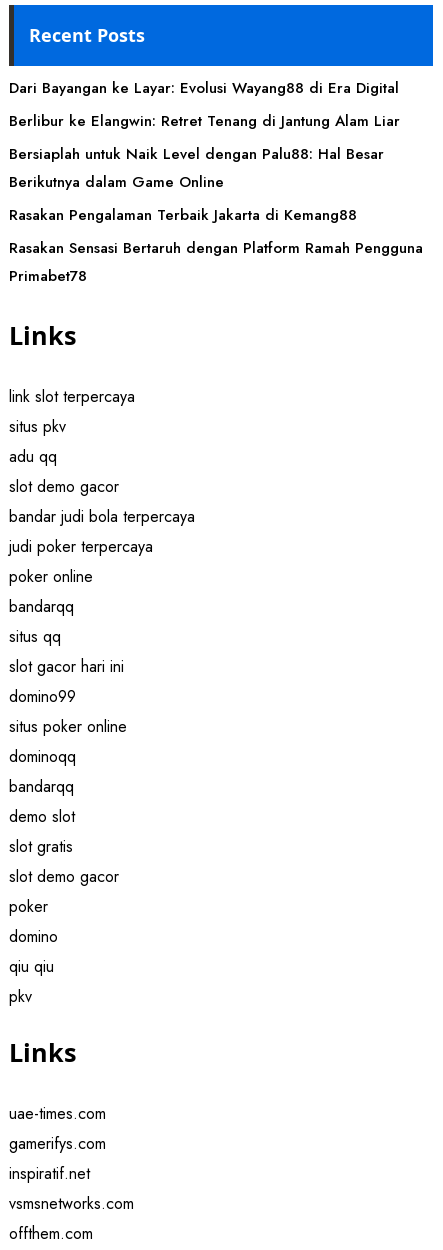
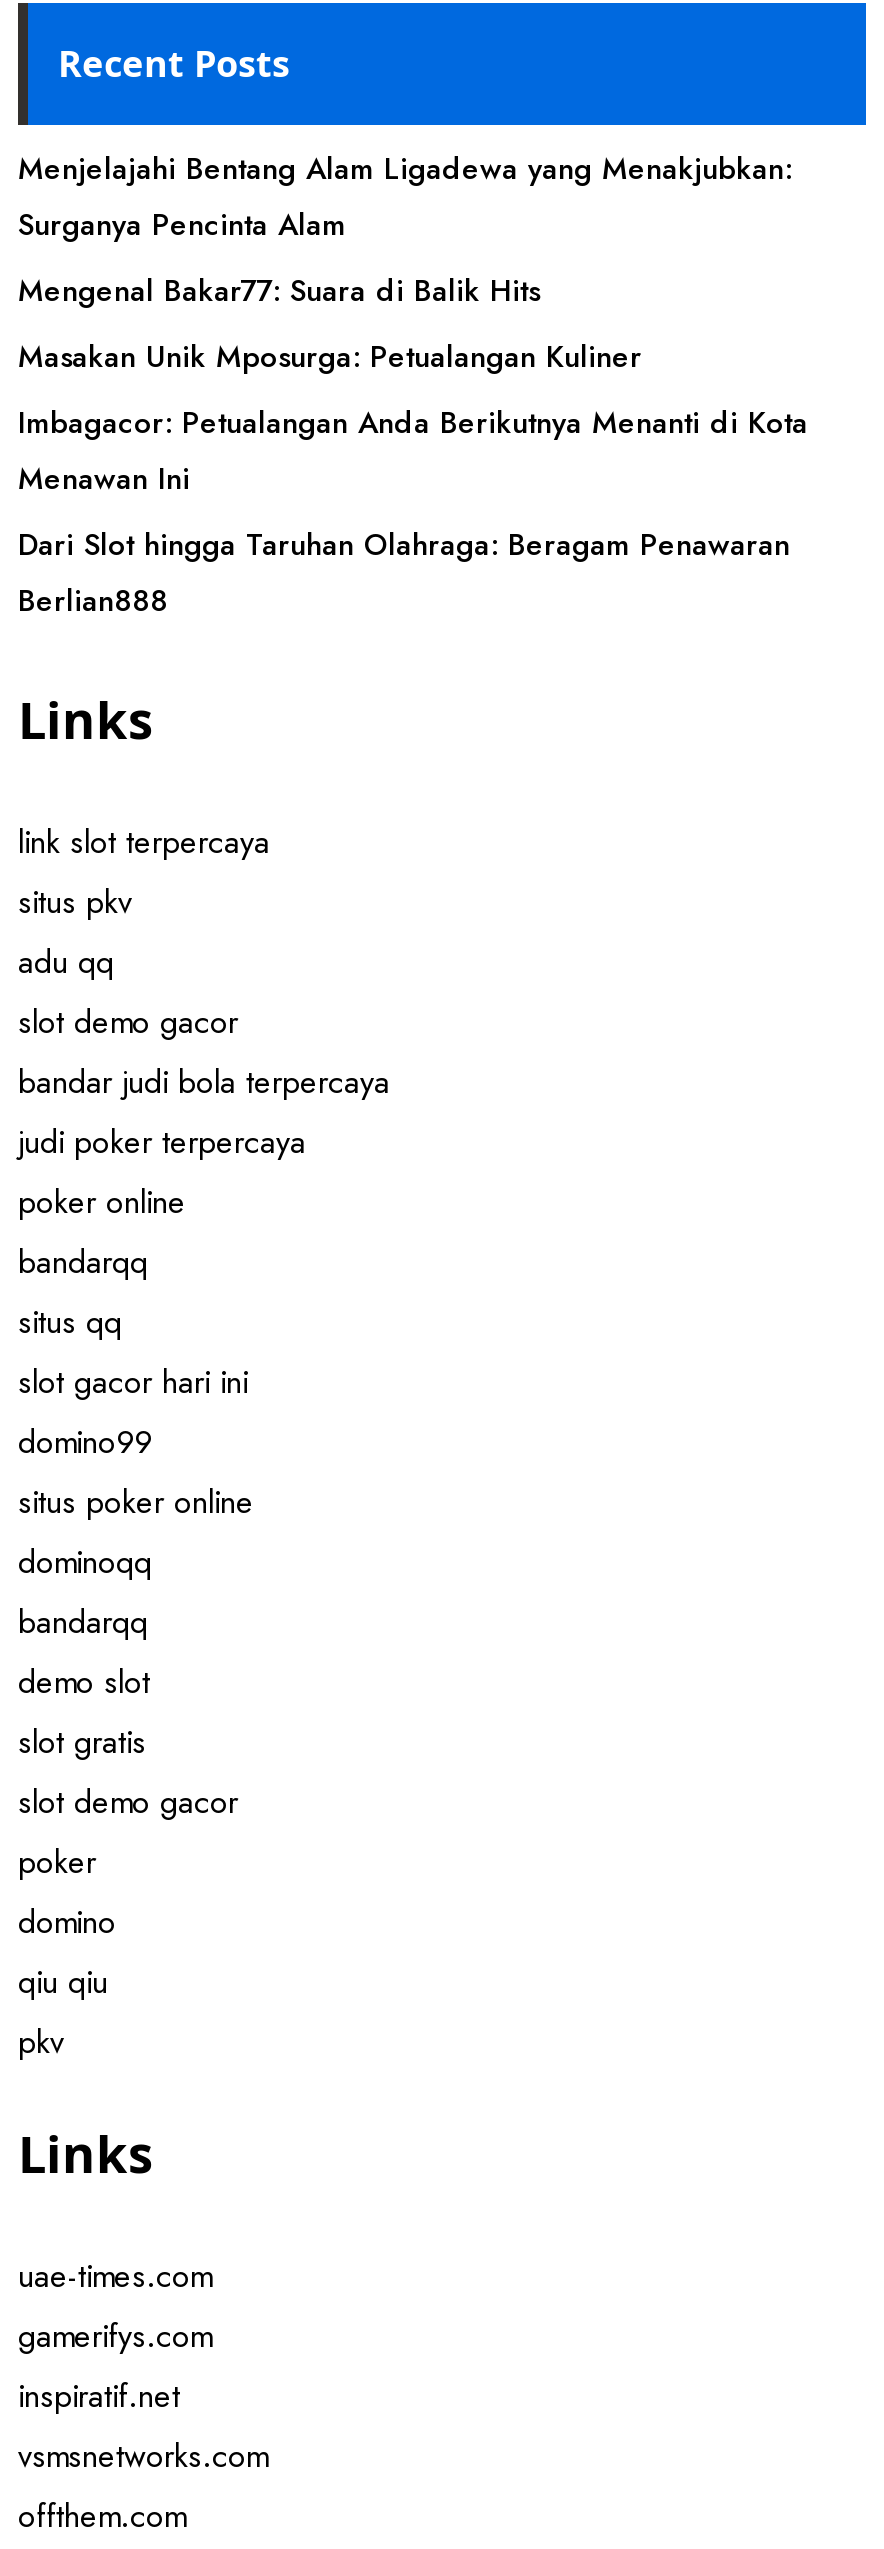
[9,77,399,99] Dari Bayangan ke Layar: Evolusi Wayang88 di Era Digital -> [18,147,792,247] Menjelajahi Bentang Alam Ligadewa yang Menakjubkan: | Surganya Pencinta Alam
[9,110,400,132] Berlibur ke Elangwin: Retret Tenang di Jantung Alam Liar -> [18,269,540,313] Mengenal Bakar77: Suara di Balik Hits
[9,143,384,193] Bersiaplah untuk Naik Level dengan Palu88: Hal Besar | Berikutnya dalam Game Online -> [18,335,642,379] Masakan Unik Mposurga: Petualangan Kuliner
[9,204,357,226] Rasakan Pengalaman Terbaik Jakarta di Kemang88 -> [18,401,808,501] Imbagacor: Petualangan Anda Berikutnya Menanti di Kota | Menawan Ini
[9,237,423,287] Rasakan Sensasi Bertaruh dengan Platform Ramah Pengguna | Primabet78 -> [18,523,790,623] Dari Slot hingga Taruhan Olahraga: Beragam Penawaran | Berlian888

